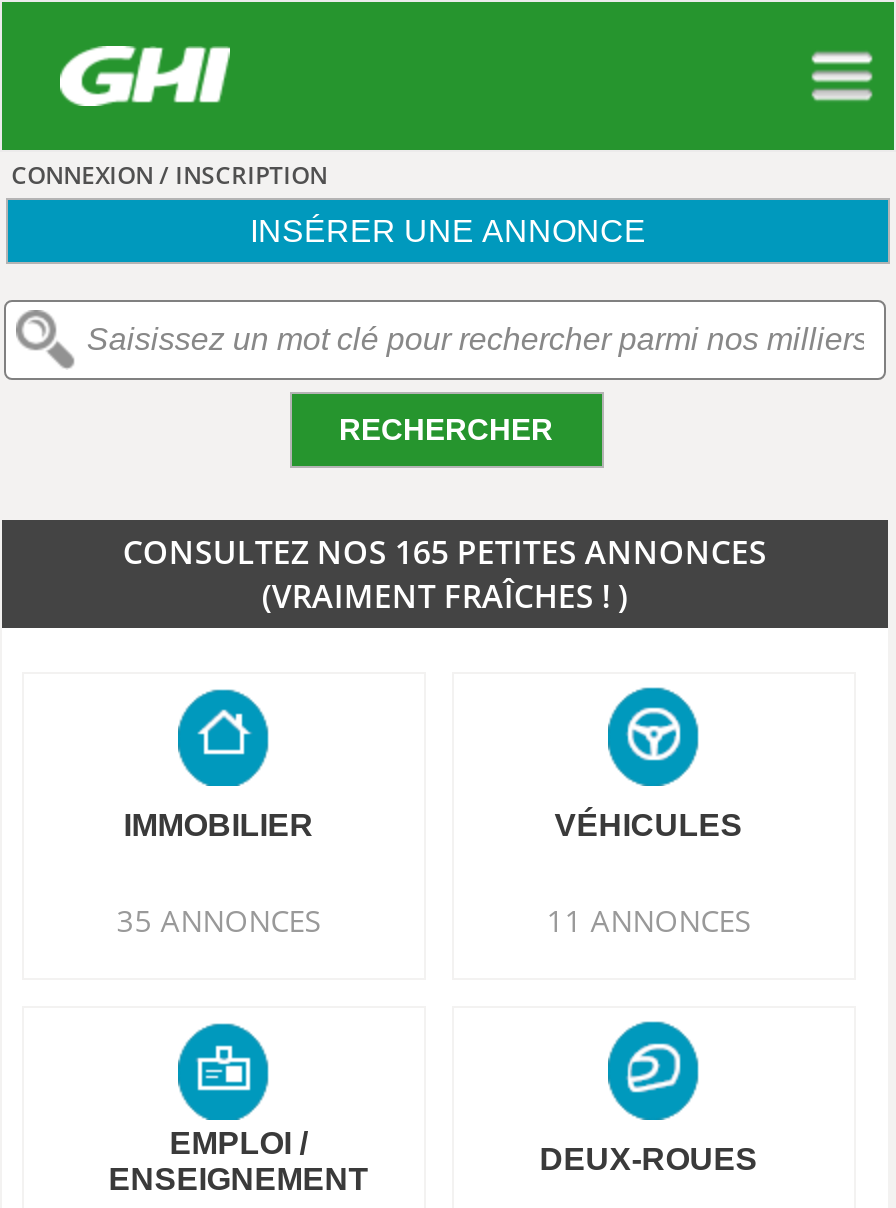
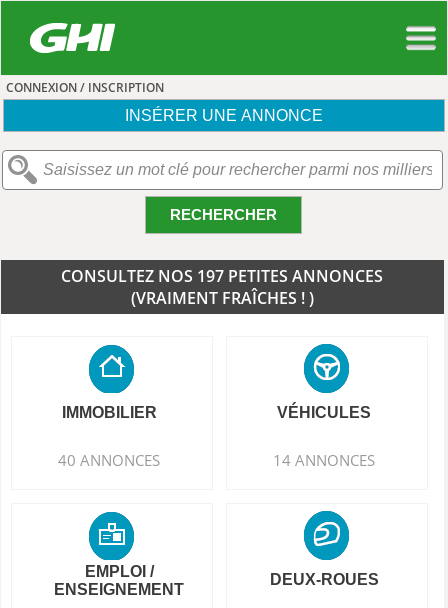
[123,530,767,574] CONSULTEZ NOS 165 PETITES ANNONCES -> [61,265,383,287] CONSULTEZ NOS 197 PETITES ANNONCES
[117,900,321,940] 35 ANNONCES -> [58,450,160,470] 40 ANNONCES
[547,900,751,940] 11 ANNONCES -> [273,450,375,470] 14 ANNONCES

